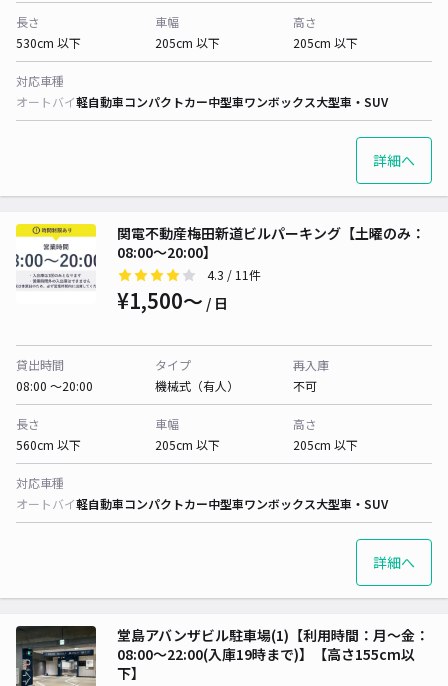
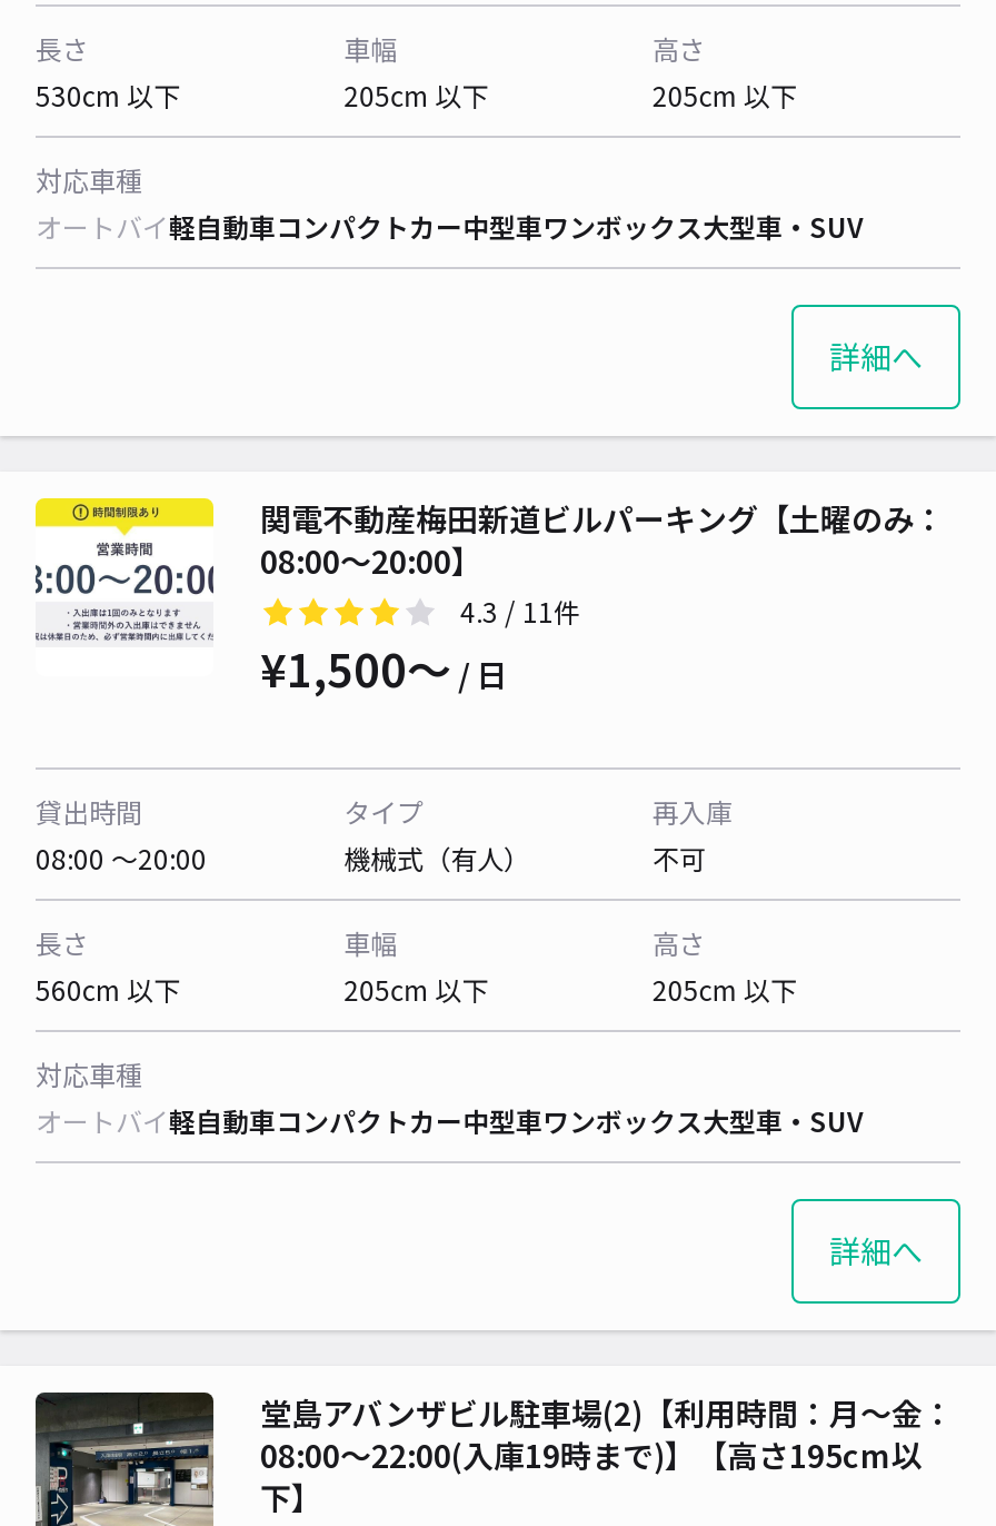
[117,625,429,645] 堂島アバンザビル駐車場(1)【利用時間：月〜金： -> [260,1390,954,1435] 堂島アバンザビル駐車場(2)【利用時間：月〜金：
[117,644,415,664] 08:00〜22:00(入庫19時まで)】【高さ155cm以 -> [260,1433,923,1477] 08:00〜22:00(入庫19時まで)】【高さ195cm以

